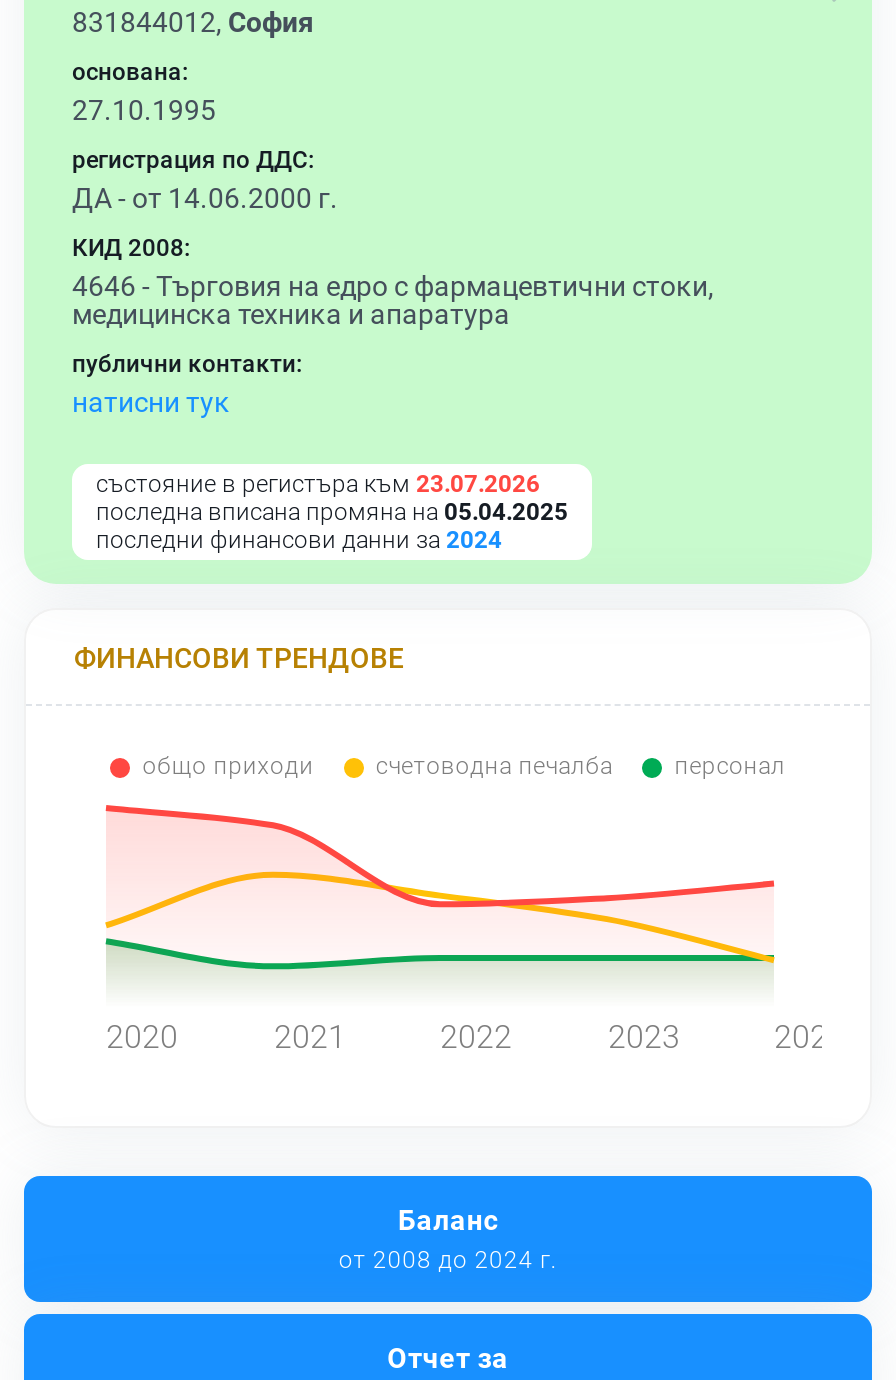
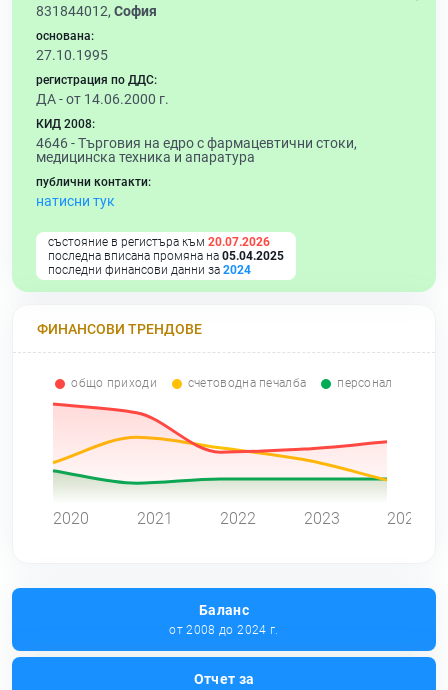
[96,470,540,498] състояние в регистъра към 23.07.2026 -> [48,235,270,249] състояние в регистъра към 20.07.2026

